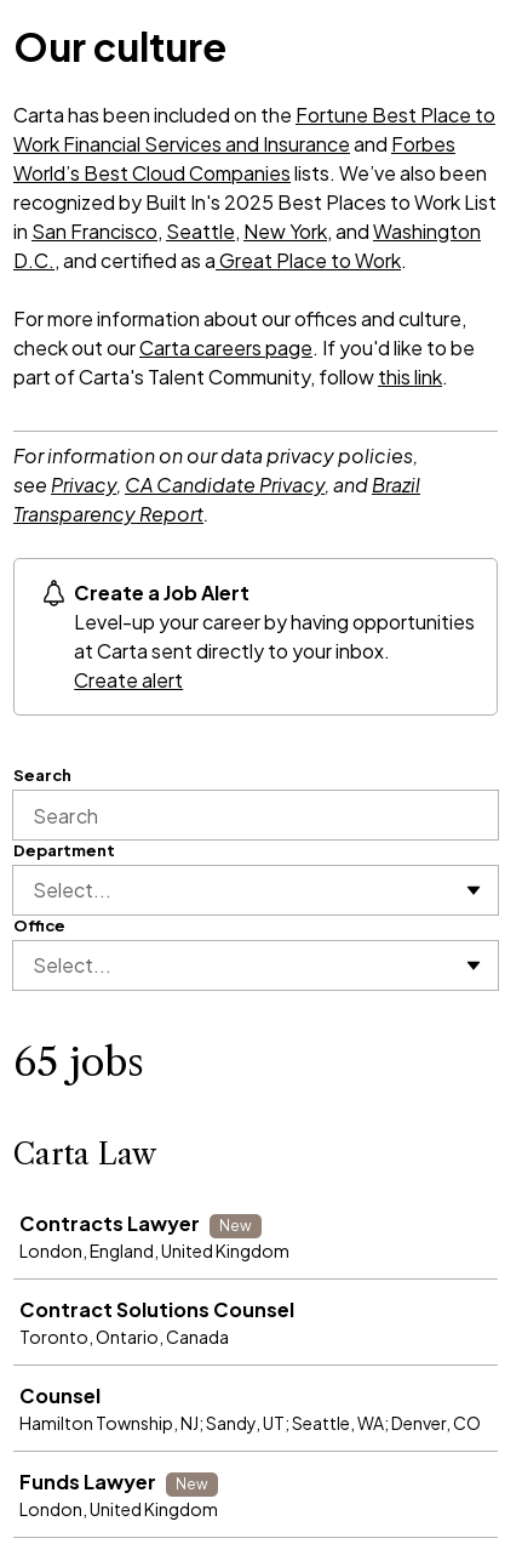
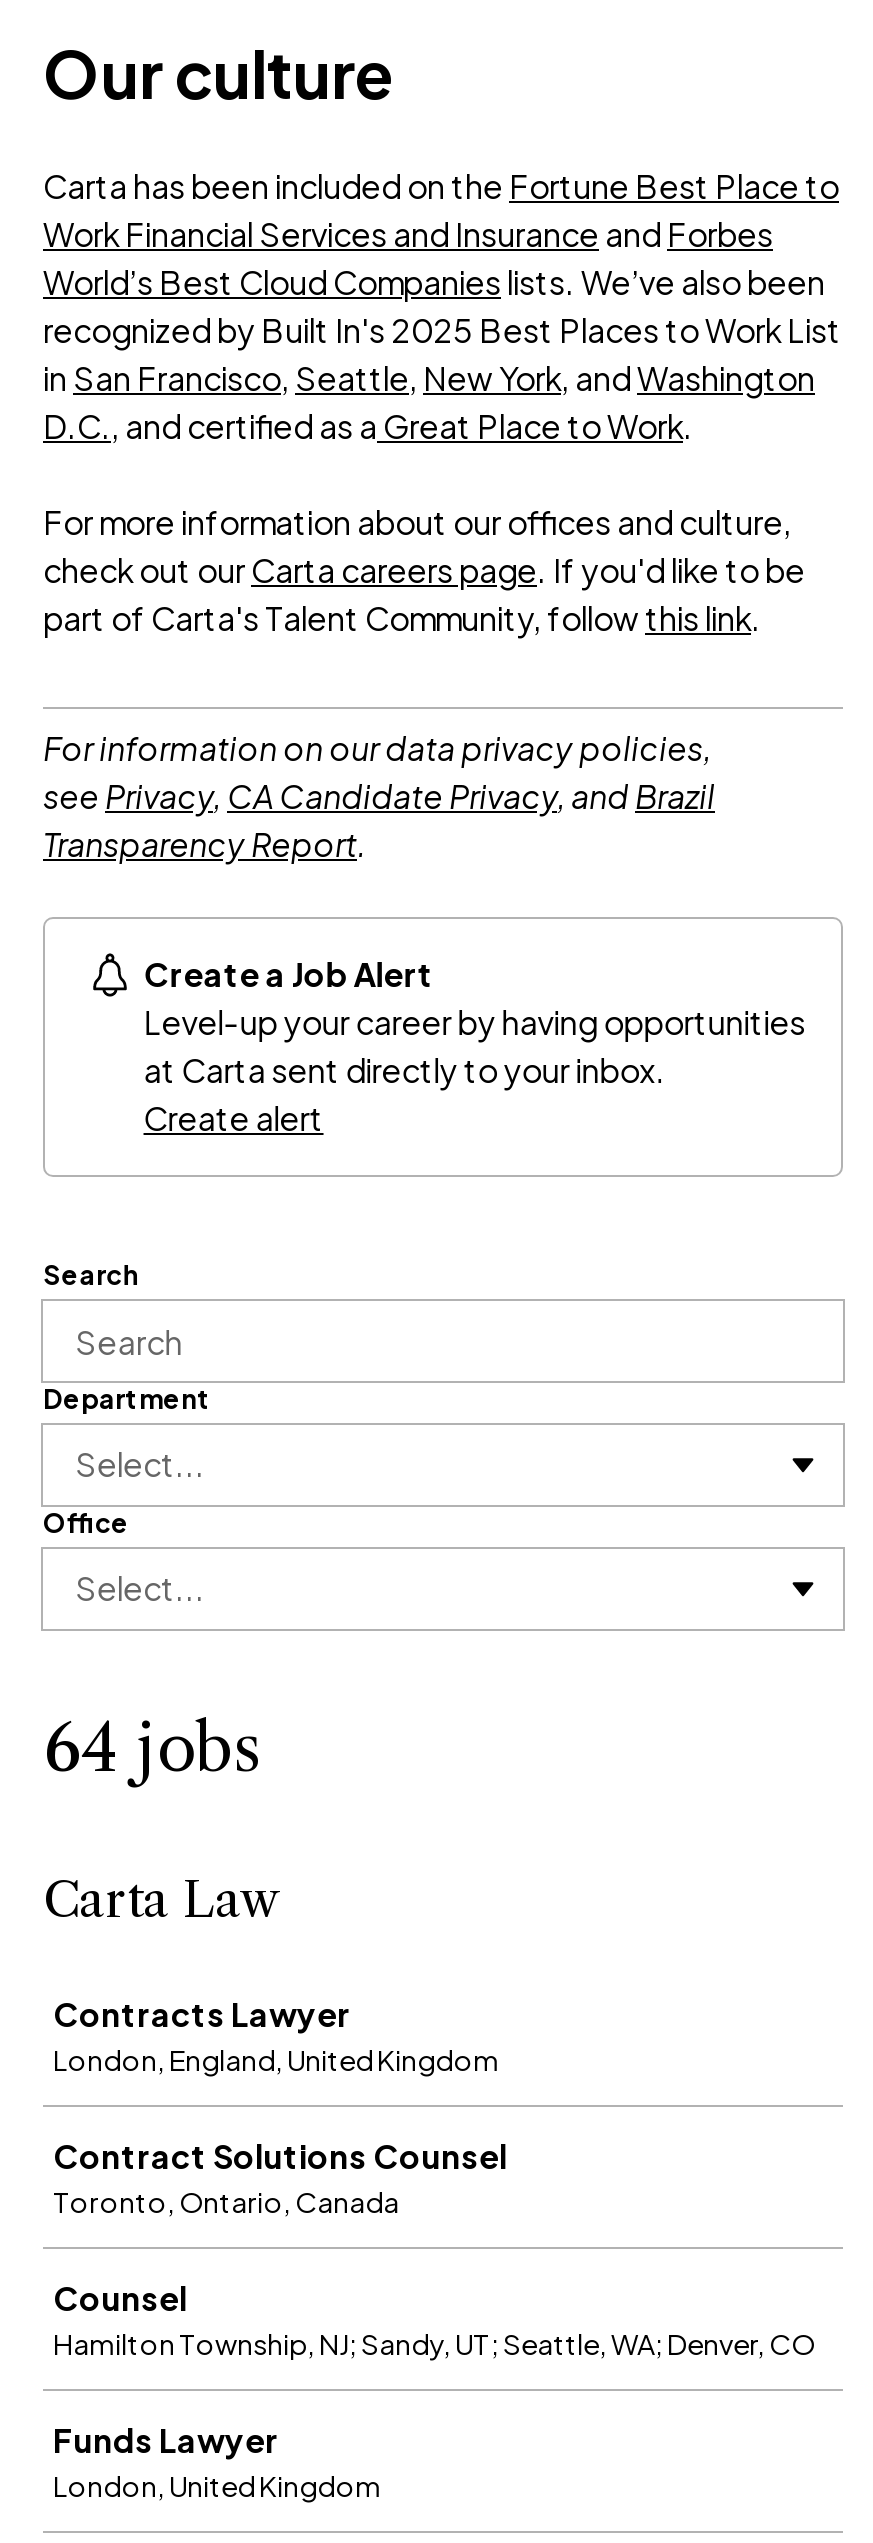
[13,1038,144,1086] 65 jobs -> [43,1709,261,1787] 64 jobs
[219,1217,252,1235] New -> none
[176,1475,208,1493] New -> none

